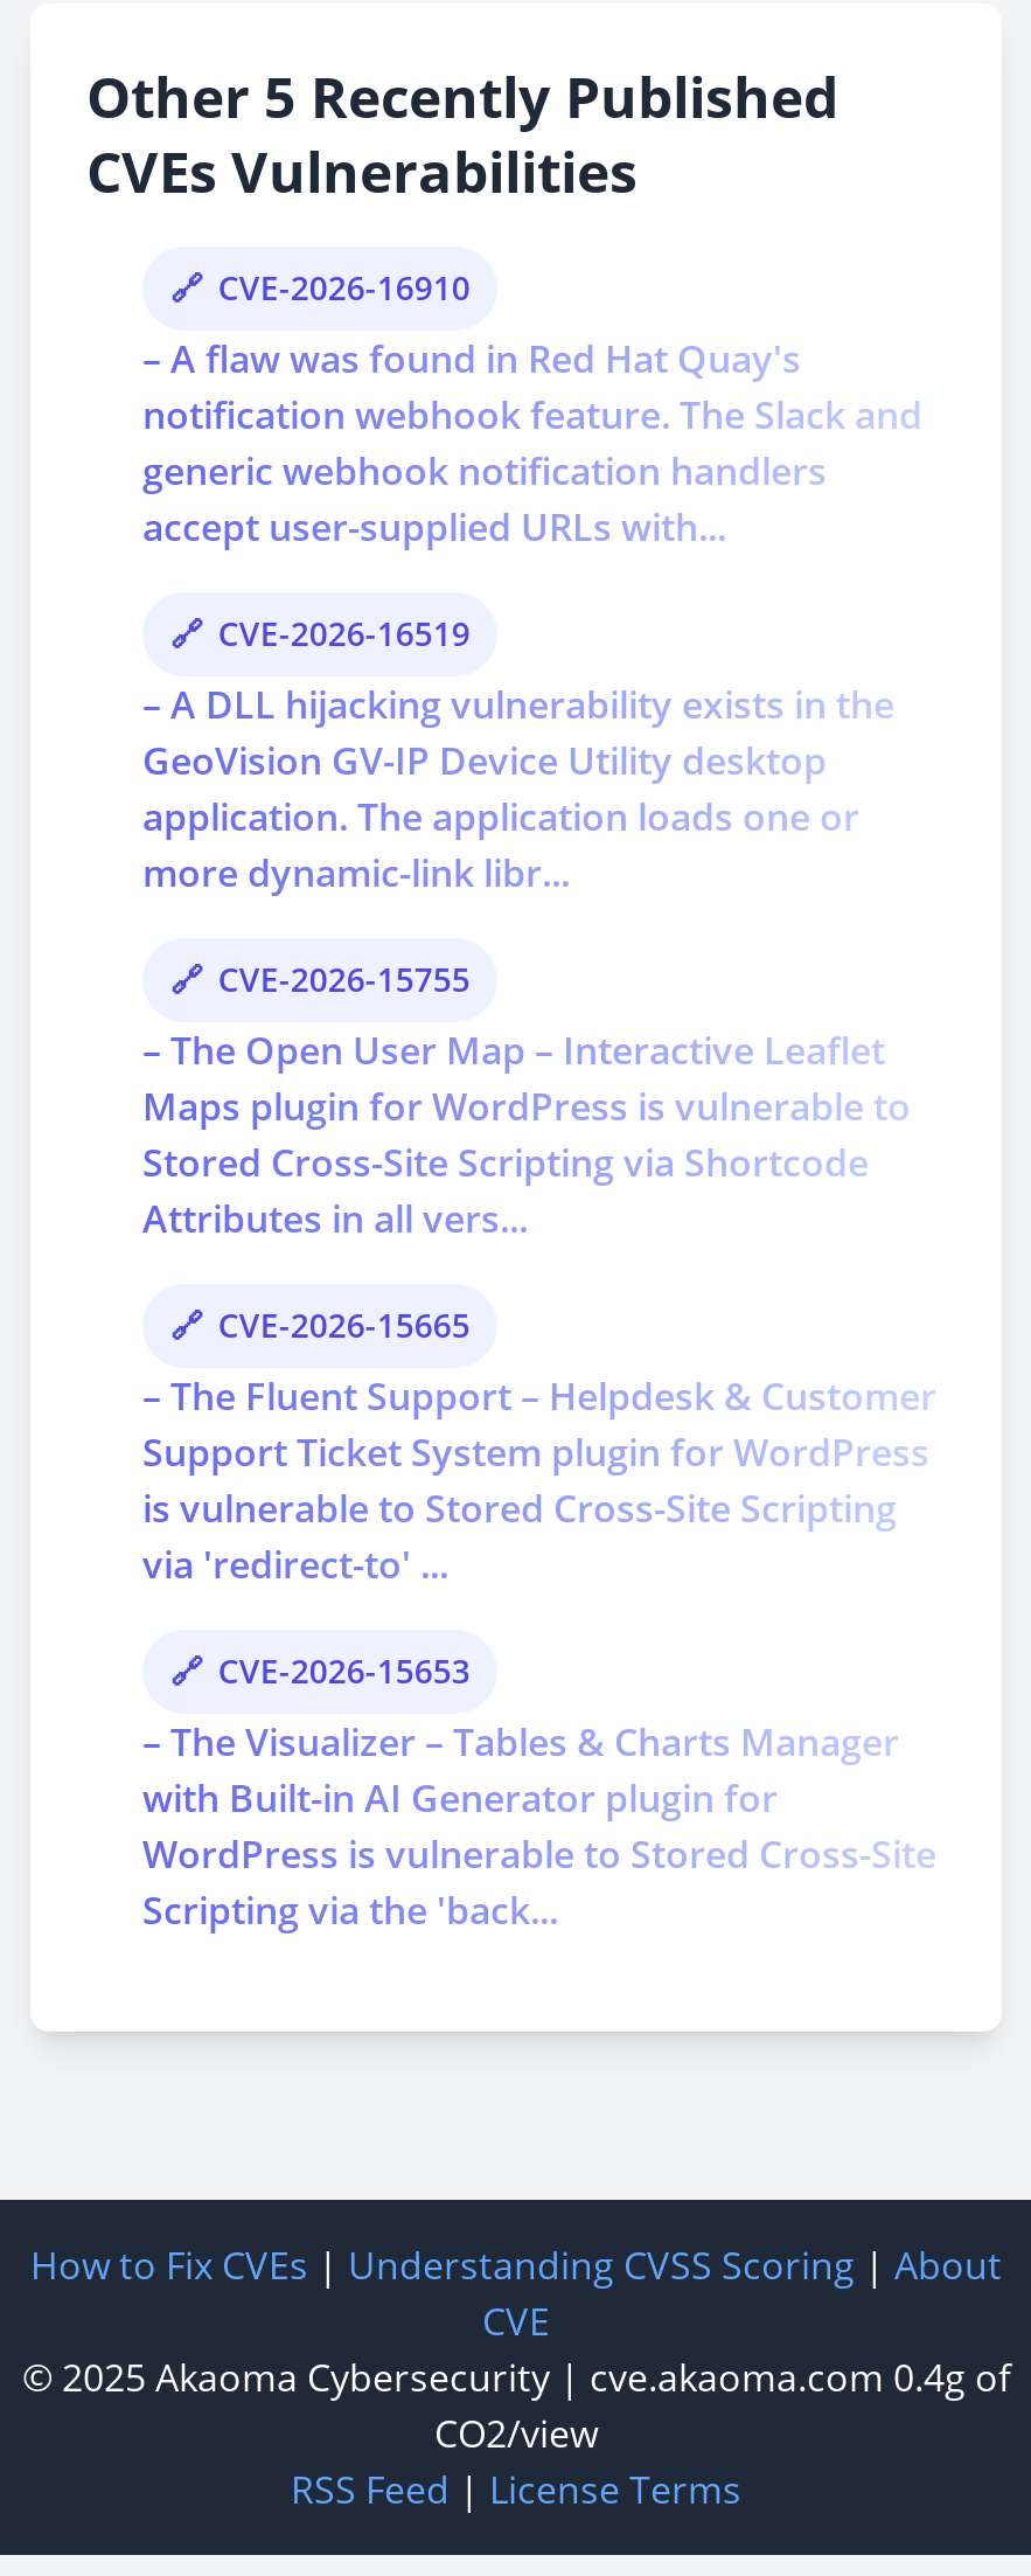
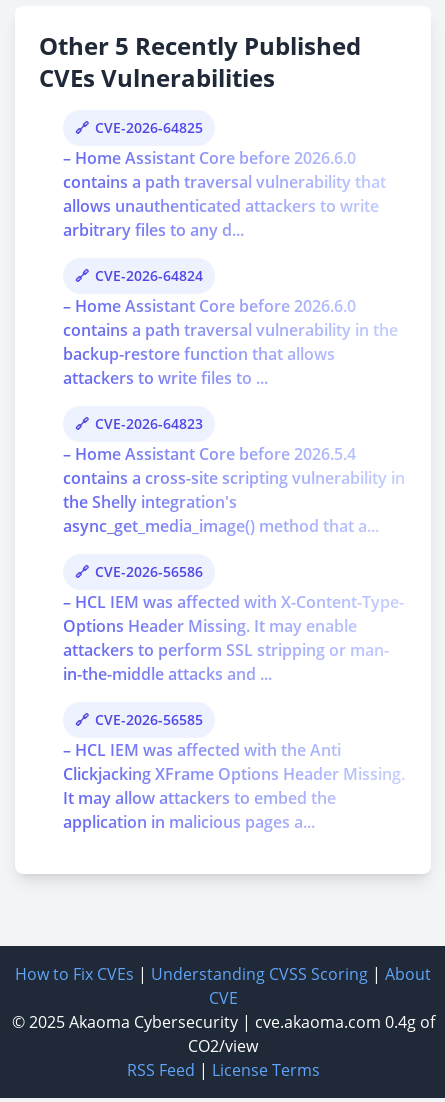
[218,265,470,310] CVE-2026-16910 -> [95,118,203,137] CVE-2026-64825
[142,333,922,553] – A flaw was found in Red Hat Quay's | notification webhook feature. The Slack and | generic webhook notification handlers | accept user-supplied URLs with... -> [63,147,386,241] – Home Assistant Core before 2026.6.0 | contains a path traversal vulnerability that | allows unauthenticated attackers to write | arbitrary files to any d...
[218,611,470,655] CVE-2026-16519 -> [95,266,203,285] CVE-2026-64824
[142,679,894,898] – A DLL hijacking vulnerability exists in the | GeoVision GV-IP Device Utility desktop | application. The application loads one or | more dynamic-link libr... -> [63,295,398,389] – Home Assistant Core before 2026.6.0 | contains a path traversal vulnerability in the | backup-restore function that allows | attackers to write files to ...
[218,957,470,1001] CVE-2026-15755 -> [95,414,203,433] CVE-2026-64823
[142,1025,911,1244] – The Open User Map – Interactive Leaflet | Maps plugin for WordPress is vulnerable to | Stored Cross-Site Scripting via Shortcode | Attributes in all vers... -> [63,443,405,537] – Home Assistant Core before 2026.5.4 | contains a cross-site scripting vulnerability in | the Shelly integration's | async_get_media_image() method that a...
[218,1303,470,1347] CVE-2026-15665 -> [95,562,203,581] CVE-2026-56586
[142,1370,936,1590] – The Fluent Support – Helpdesk & Customer | Support Ticket System plugin for WordPress | is vulnerable to Stored Cross-Site Scripting | via 'redirect-to' ... -> [63,591,404,685] – HCL IEM was affected with X-Content-Type- | Options Header Missing. It may enable | attackers to perform SSL stripping or man- | in-the-middle attacks and ...
[218,1648,470,1693] CVE-2026-15653 -> [95,710,203,729] CVE-2026-56585
[142,1716,936,1936] – The Visualizer – Tables & Charts Manager | with Built-in AI Generator plugin for | WordPress is vulnerable to Stored Cross-Site | Scripting via the 'back... -> [63,739,405,833] – HCL IEM was affected with the Anti | Clickjacking XFrame Options Header Missing. | It may allow attackers to embed the | application in malicious pages a...

